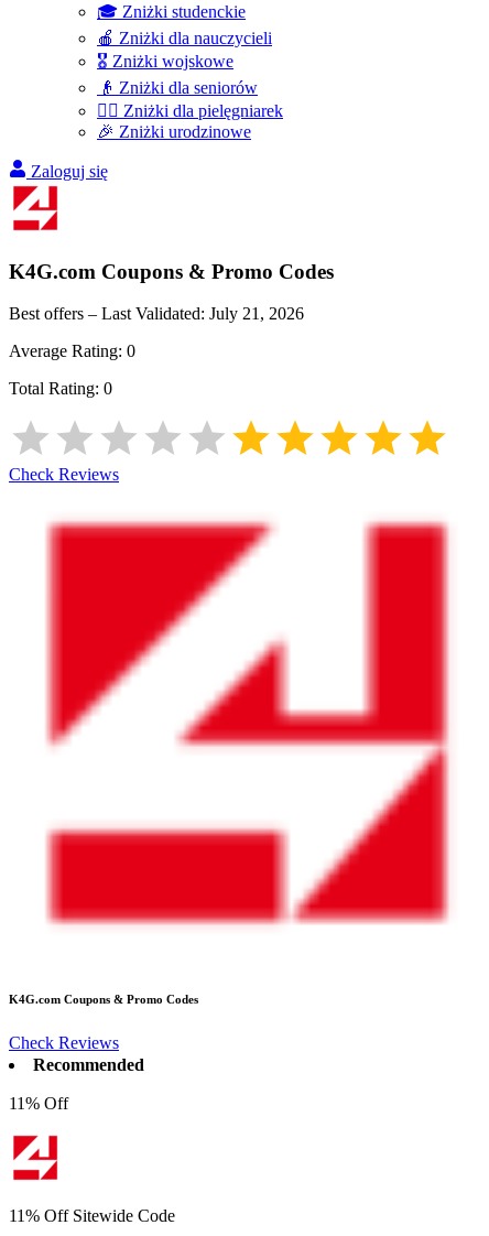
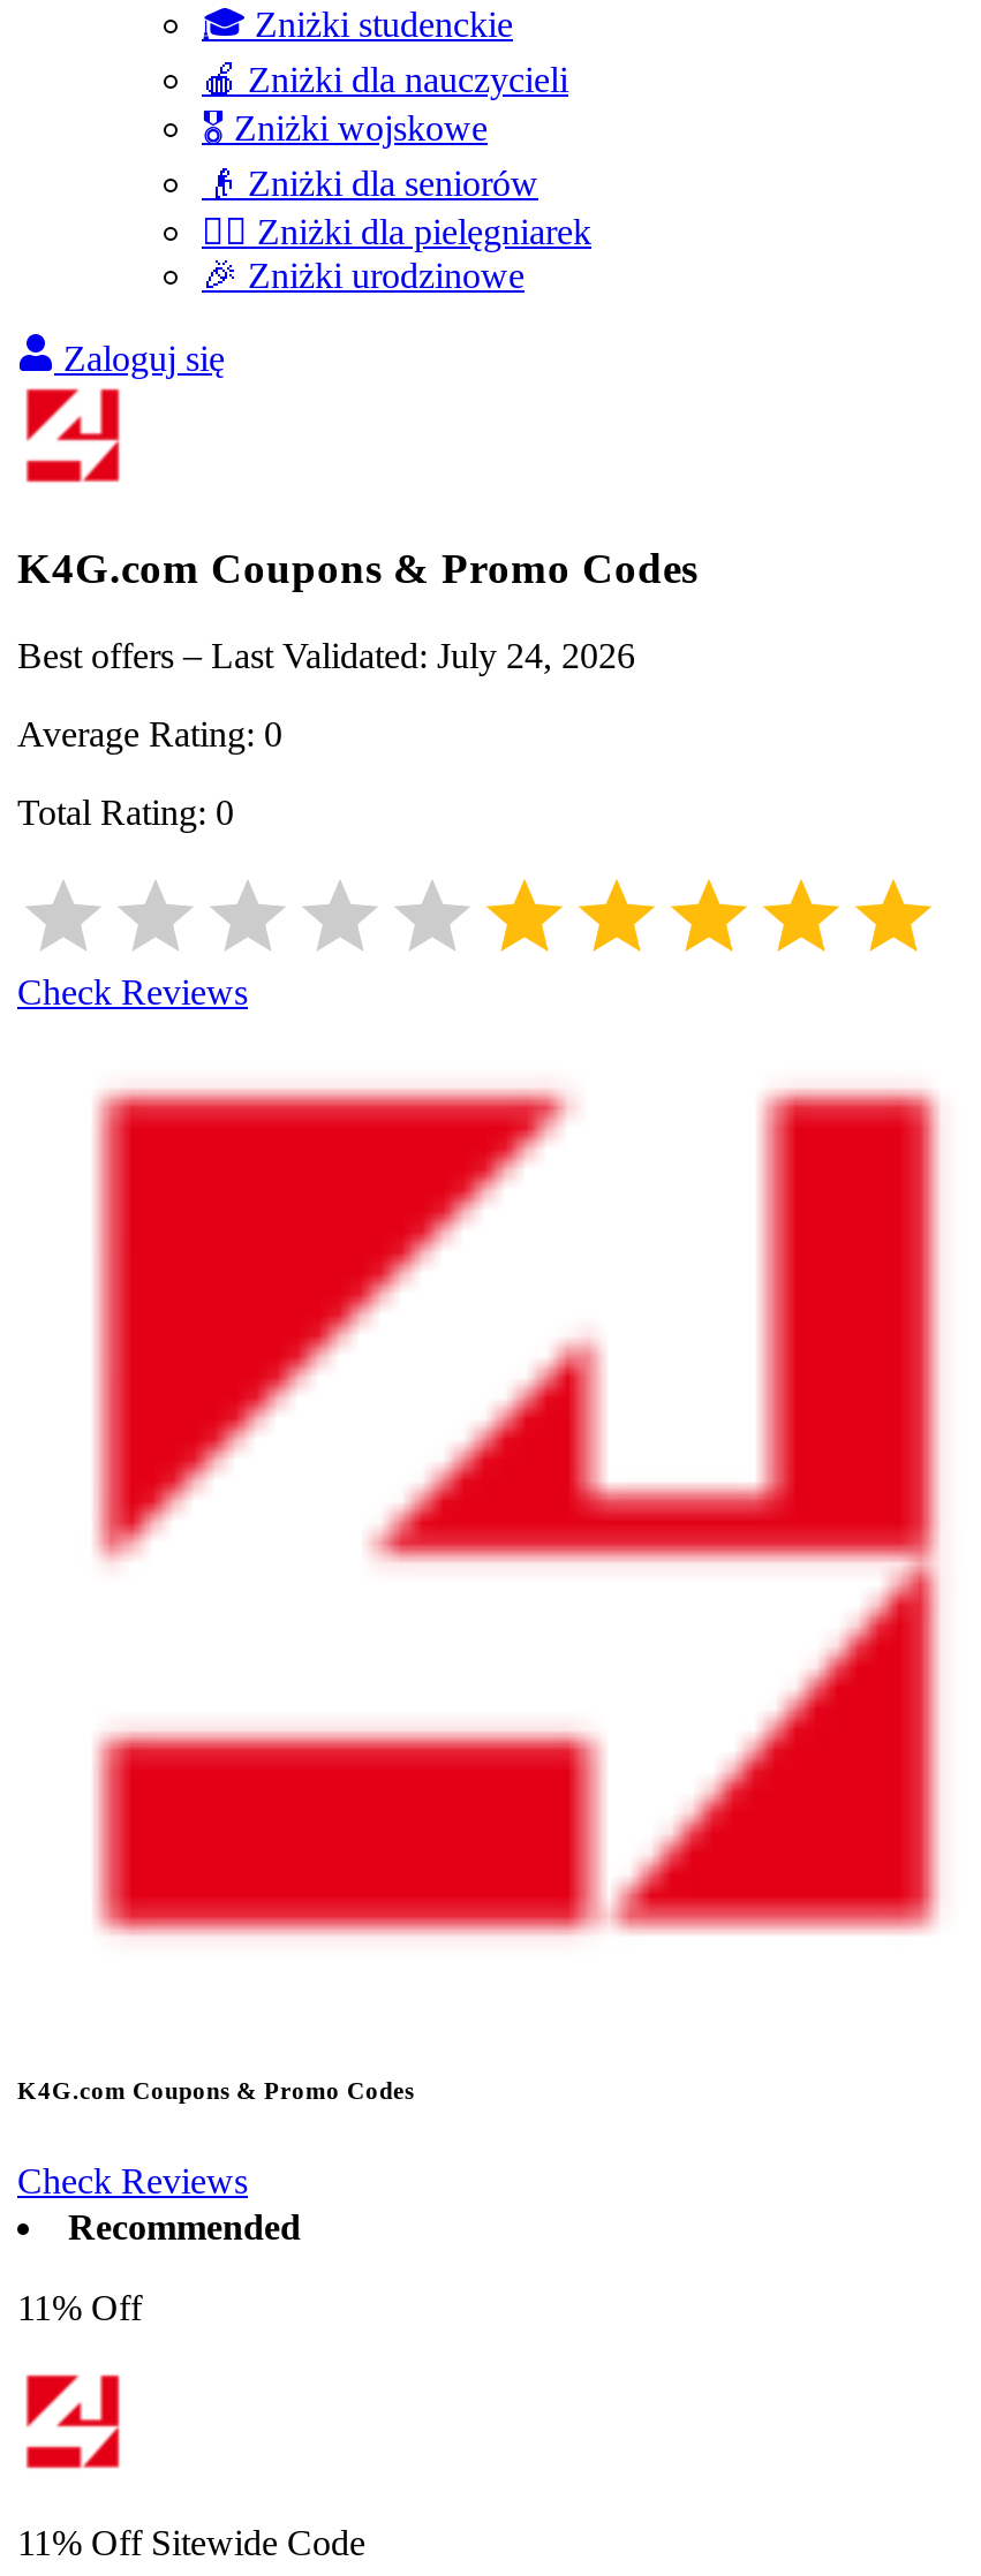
[9,304,304,323] Best offers – Last Validated: July 21, 2026 -> [17,637,635,676] Best offers – Last Validated: July 24, 2026

